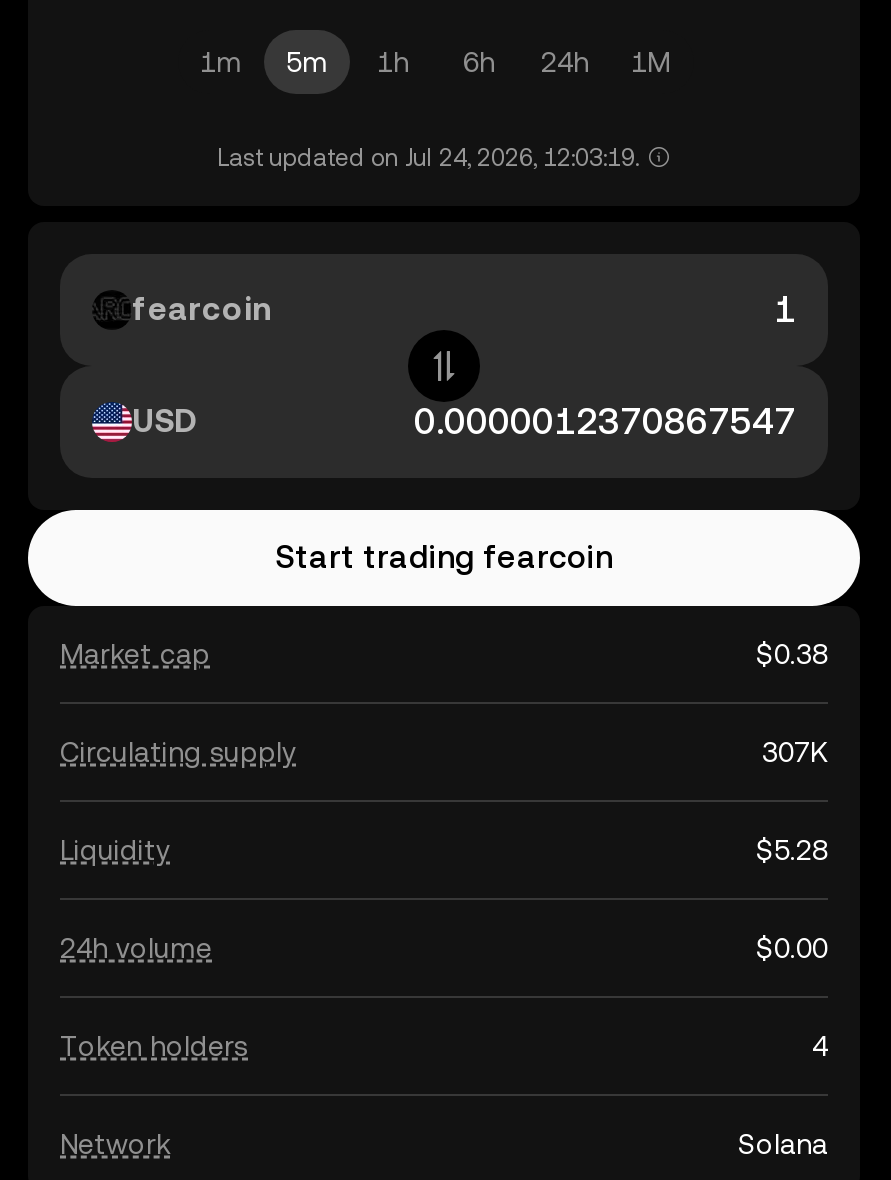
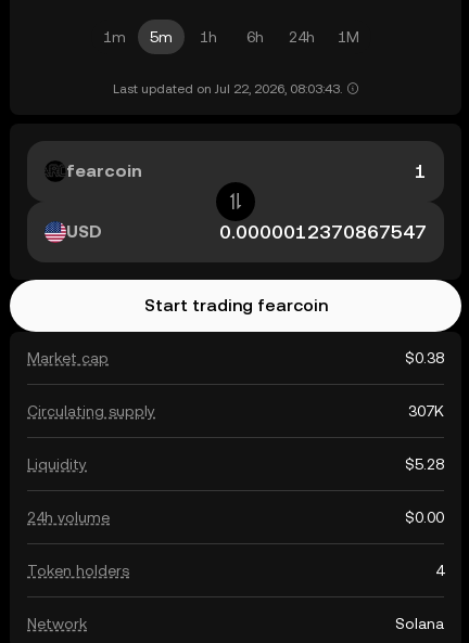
[217,144,639,172] Last updated on Jul 24, 2026, 12:03:19. -> [112,81,341,97] Last updated on Jul 22, 2026, 08:03:43.

